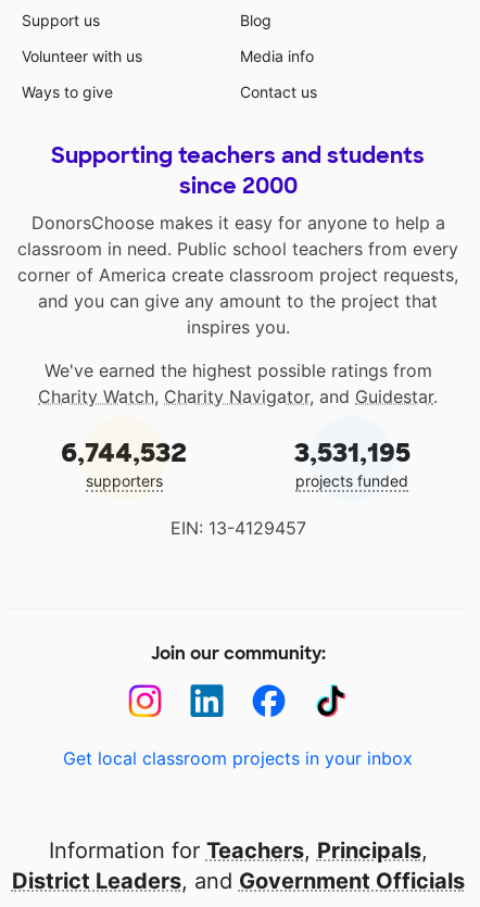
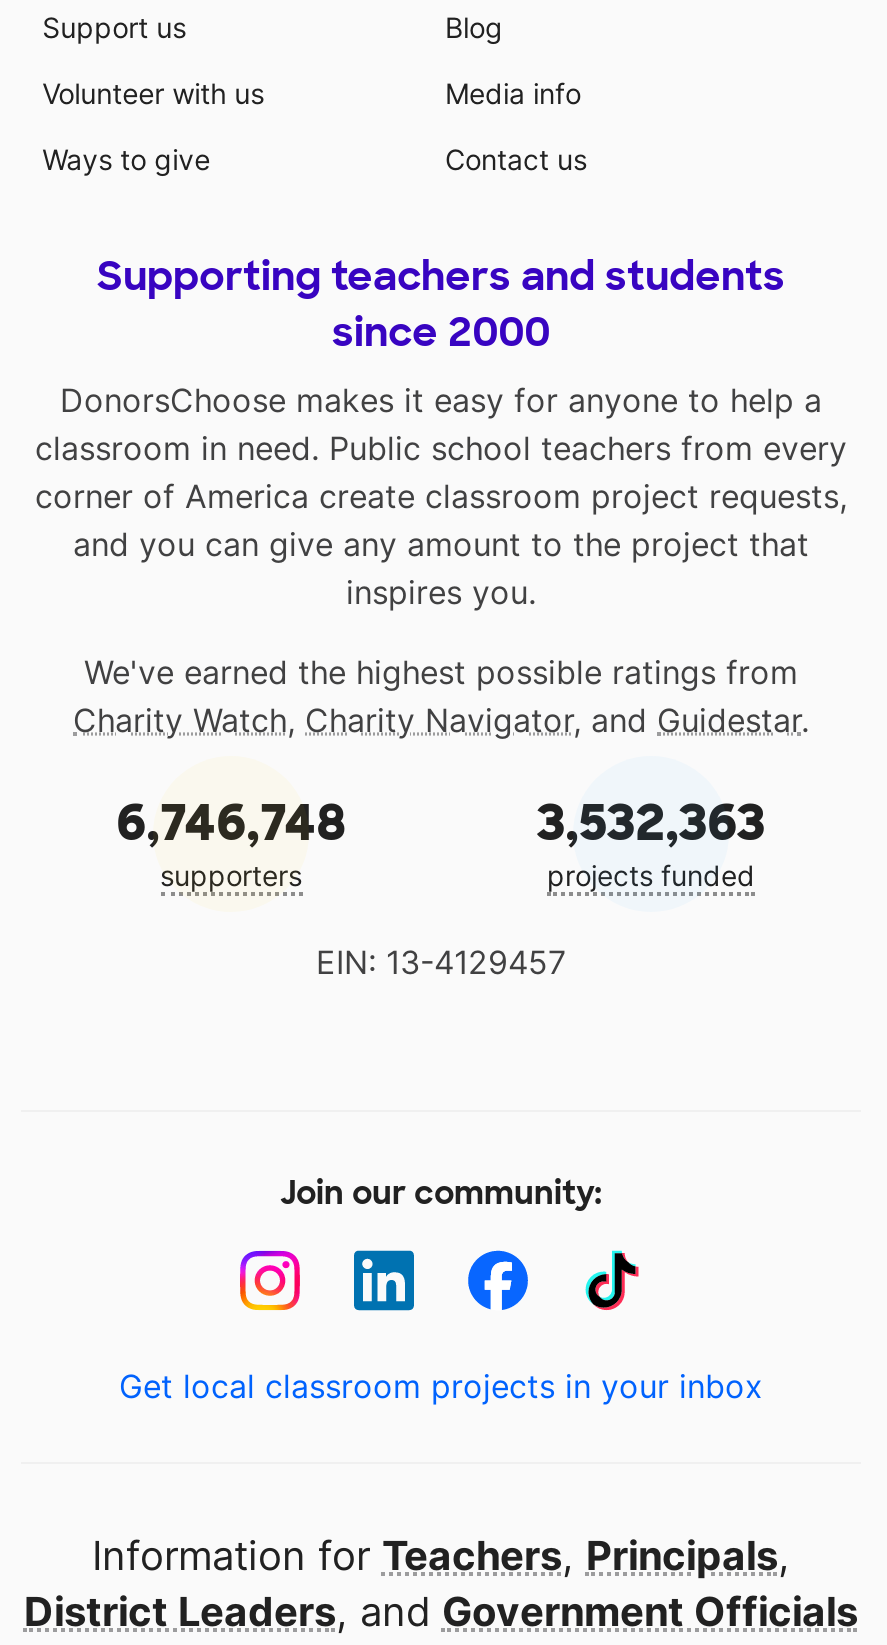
[61,435,187,469] 6,744,532 -> [116,792,346,854] 6,746,748
[294,435,410,469] 3,531,195 -> [537,792,765,854] 3,532,363

